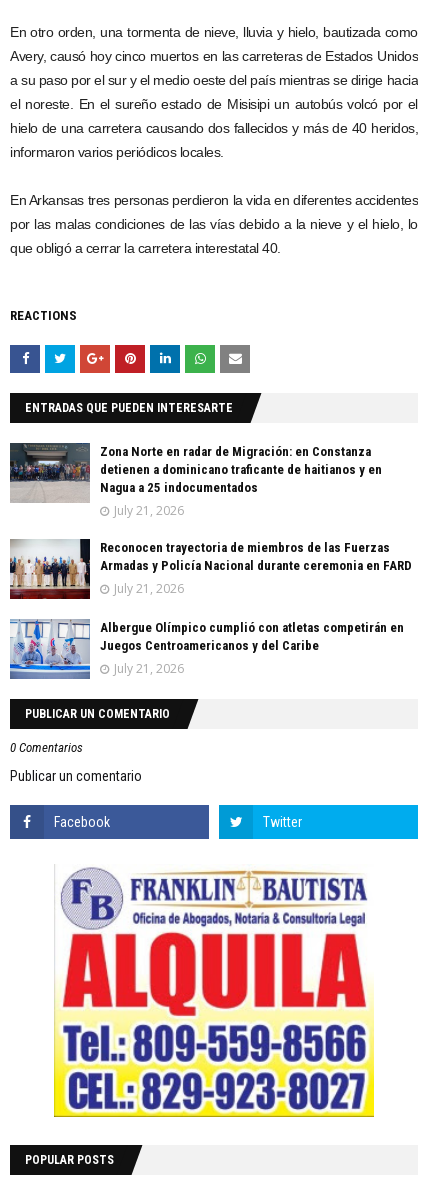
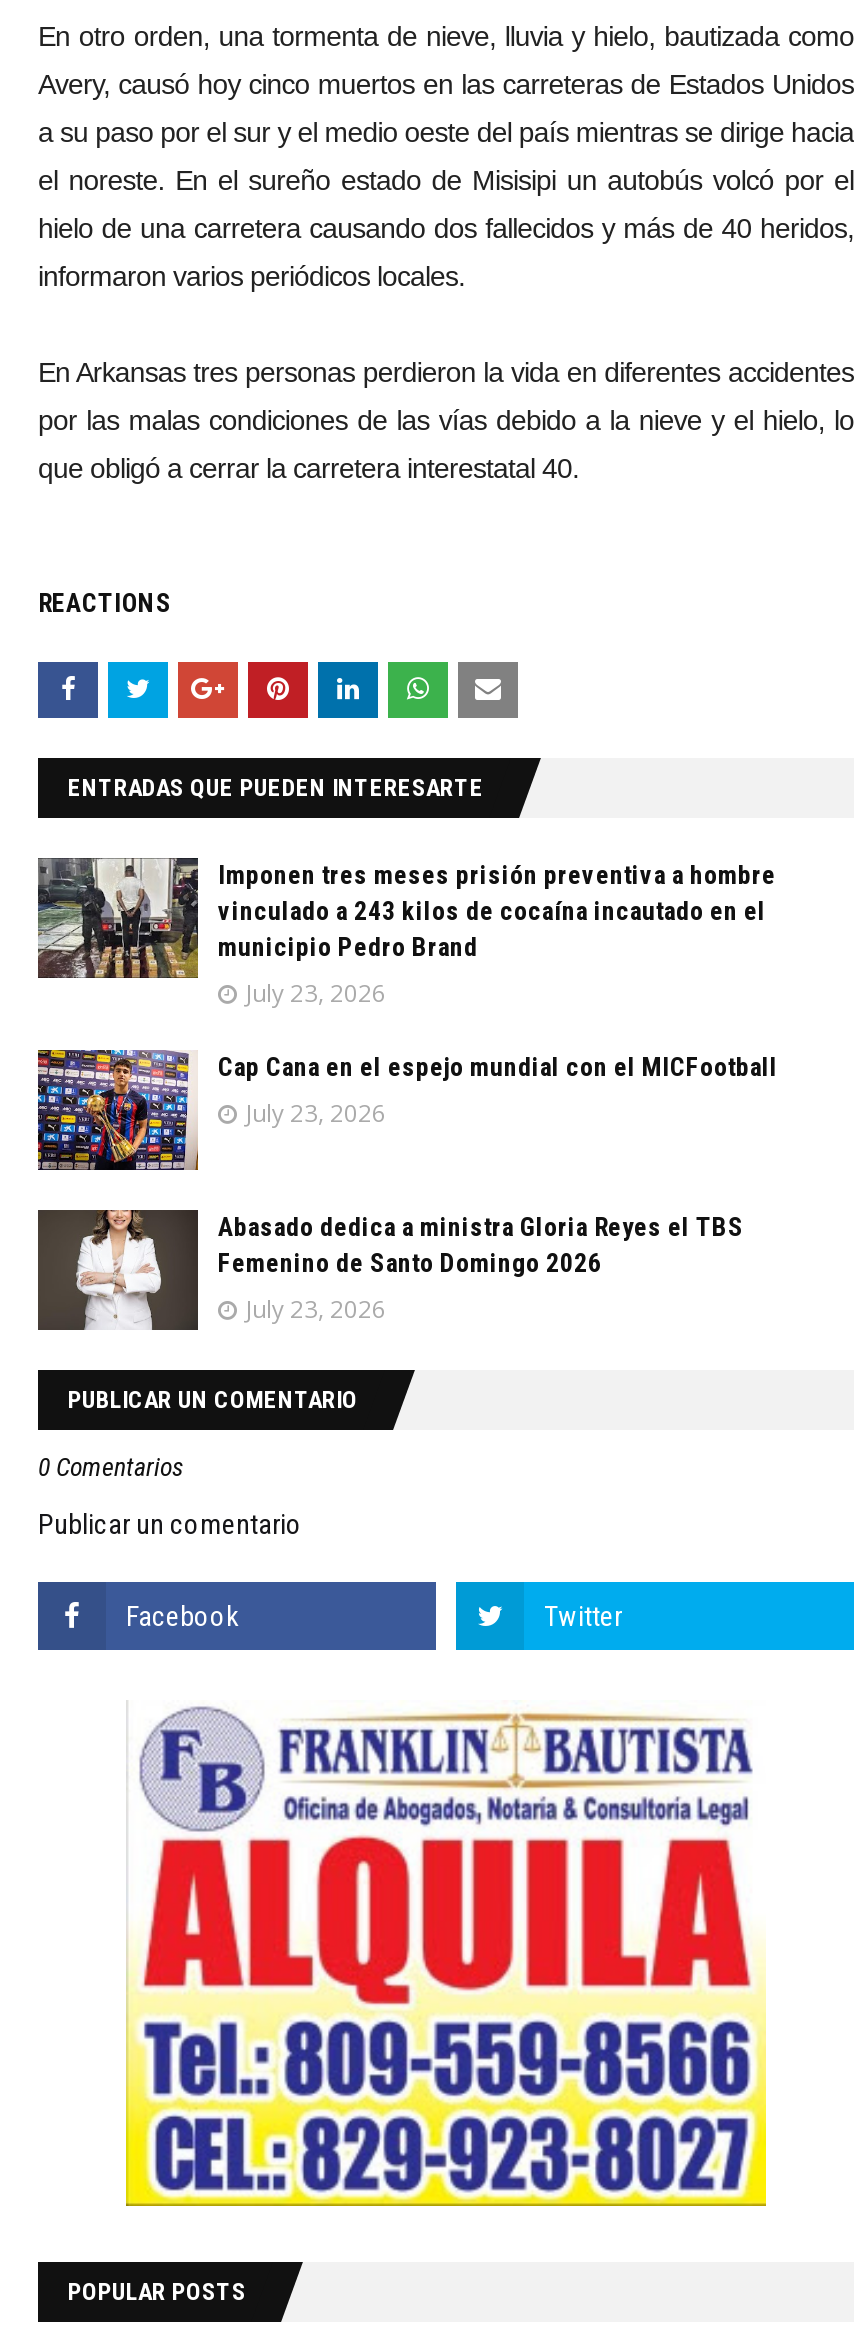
[10,443,382,519] [image] | Zona Norte en radar de Migración: en Constanza | detienen a dominicano traficante de haitianos y en | Nagua a 25 indocumentados | July 21, 2026 -> [36,858,776,1010] [image] | Imponen tres meses prisión preventiva a hombre | vinculado a 243 kilos de cocaína incautado en el | municipio Pedro Brand | July 23, 2026
[10,538,412,600] [image] | Reconocen trayectoria de miembros de las Fuerzas | Armadas y Policía Nacional durante ceremonia en FARD | July 21, 2026 -> [36,1048,778,1172] [image] | Cap Cana en el espejo mundial con el MICFootball | July 23, 2026
[9,619,404,680] [image] | Albergue Olímpico cumplió con atletas competirán en | Juegos Centroamericanos y del Caribe | July 21, 2026 -> [36,1208,744,1332] [image] | Abasado dedica a ministra Gloria Reyes el TBS | Femenino de Santo Domingo 2026 | July 23, 2026

